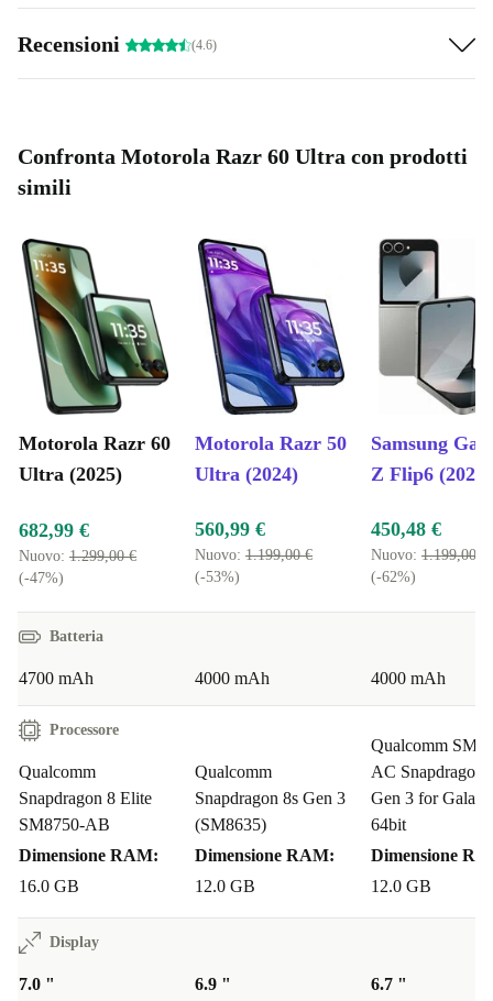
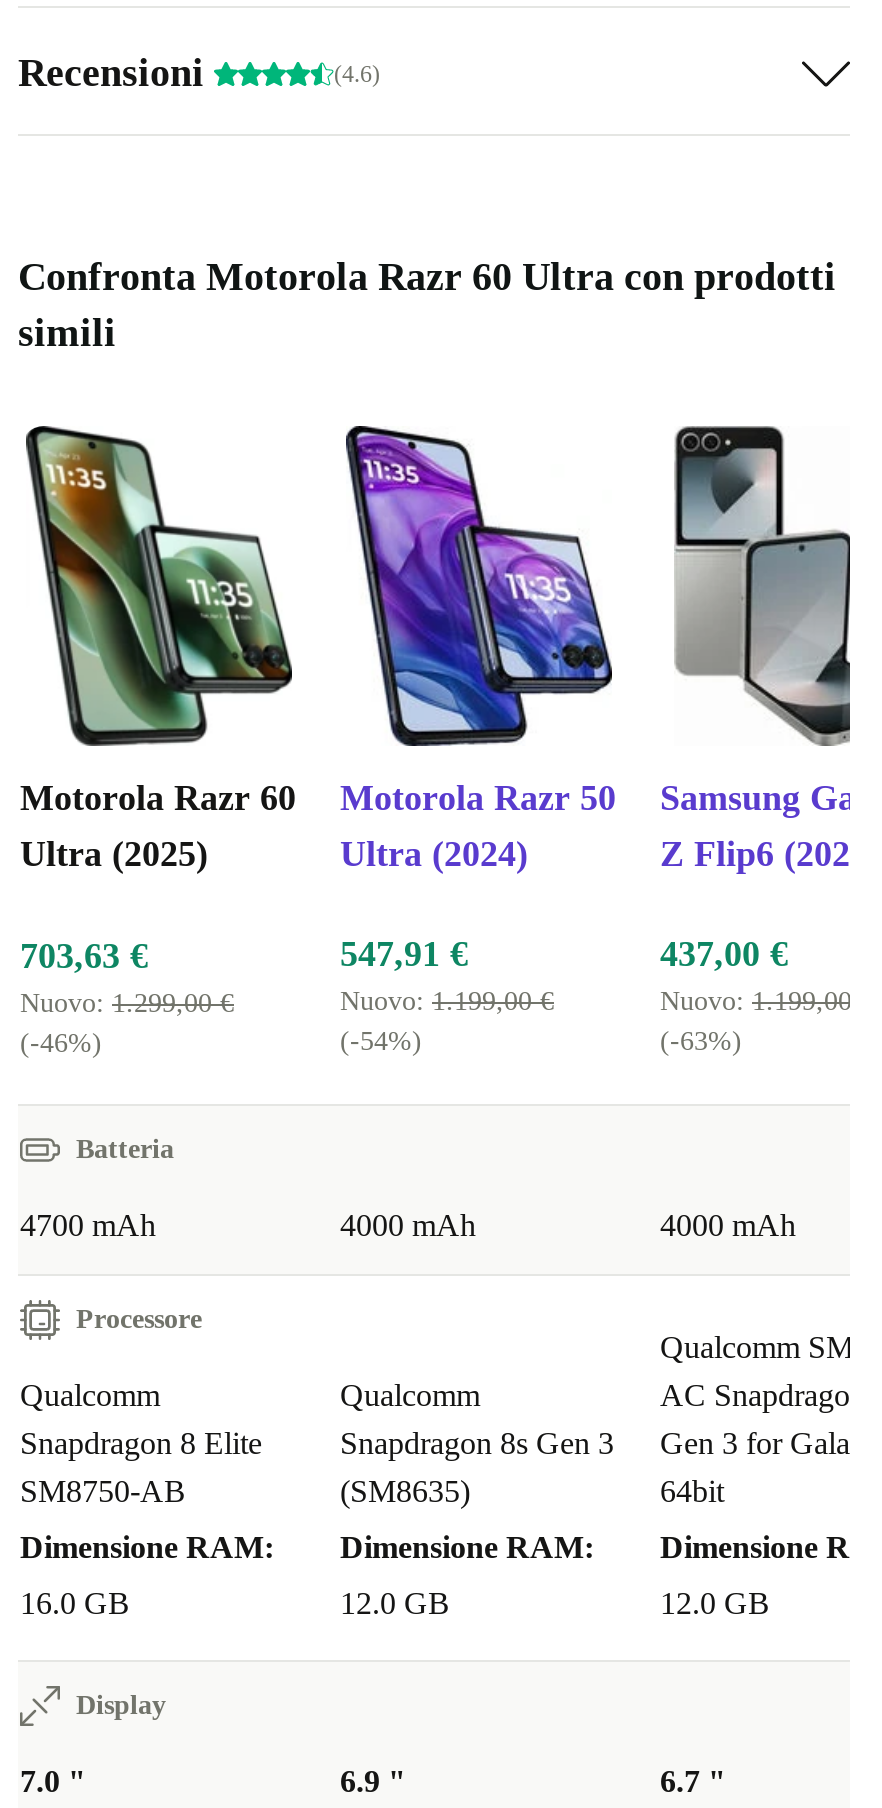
[19,519,89,541] 682,99 € -> [20,936,148,976] 703,63 €
[195,518,265,540] 560,99 € -> [340,934,468,974] 547,91 €
[371,518,441,540] 450,48 € -> [660,934,788,974] 437,00 €
[19,570,64,587] (-47%) -> [20,1028,102,1058] (-46%)
[195,569,240,585] (-53%) -> [340,1026,422,1056] (-54%)
[371,569,416,585] (-62%) -> [660,1026,742,1056] (-63%)

